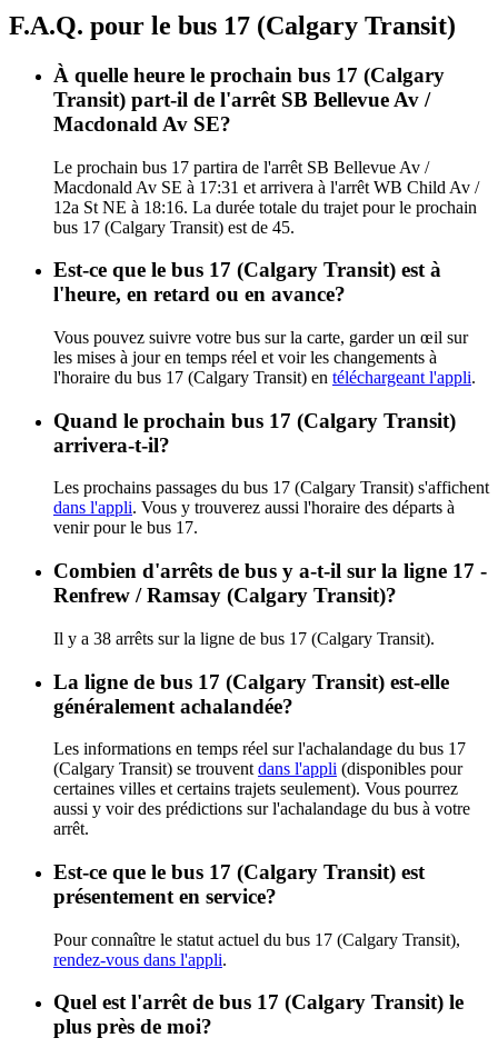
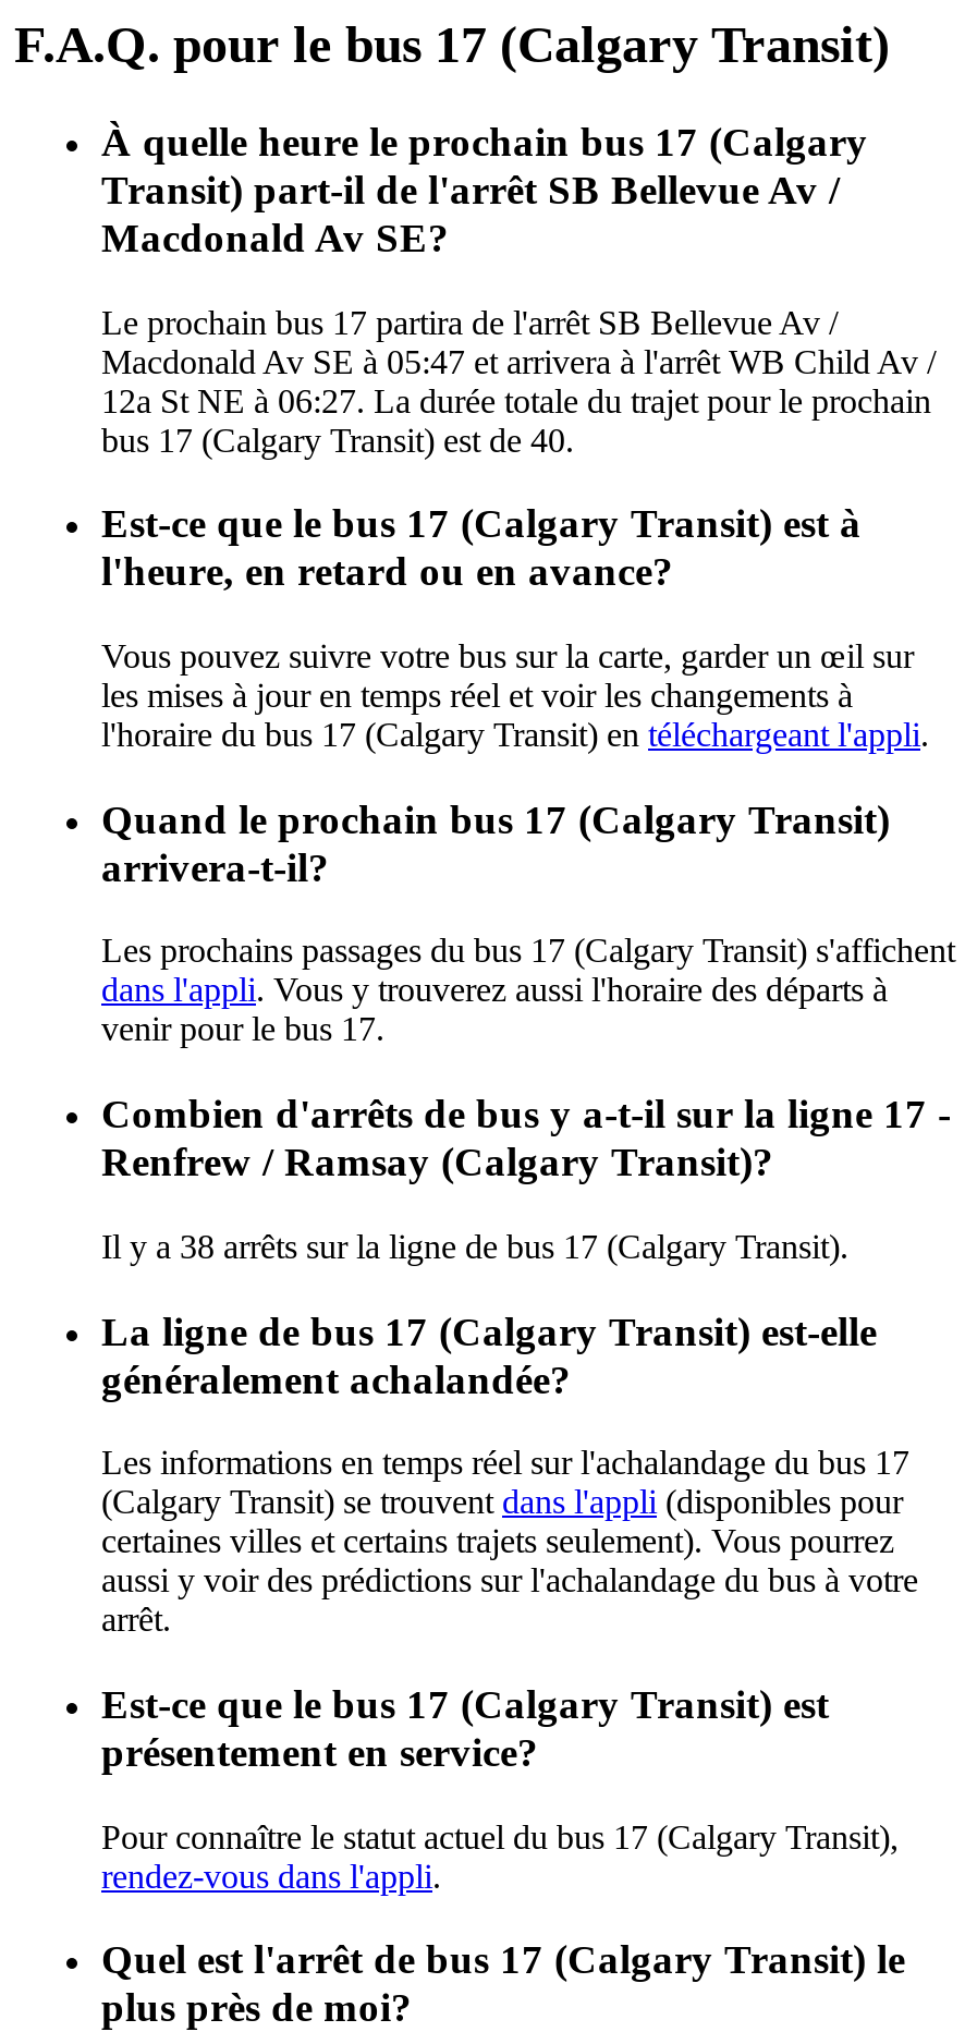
[53,177,479,196] Macdonald Av SE à 17:31 et arrivera à l'arrêt WB Child Av / -> [101,342,936,379] Macdonald Av SE à 05:47 et arrivera à l'arrêt WB Child Av /
[53,197,477,216] 12a St NE à 18:16. La durée totale du trajet pour le prochain -> [101,381,931,418] 12a St NE à 06:27. La durée totale du trajet pour le prochain
[53,217,295,236] bus 17 (Calgary Transit) est de 45. -> [101,421,574,458] bus 17 (Calgary Transit) est de 40.

